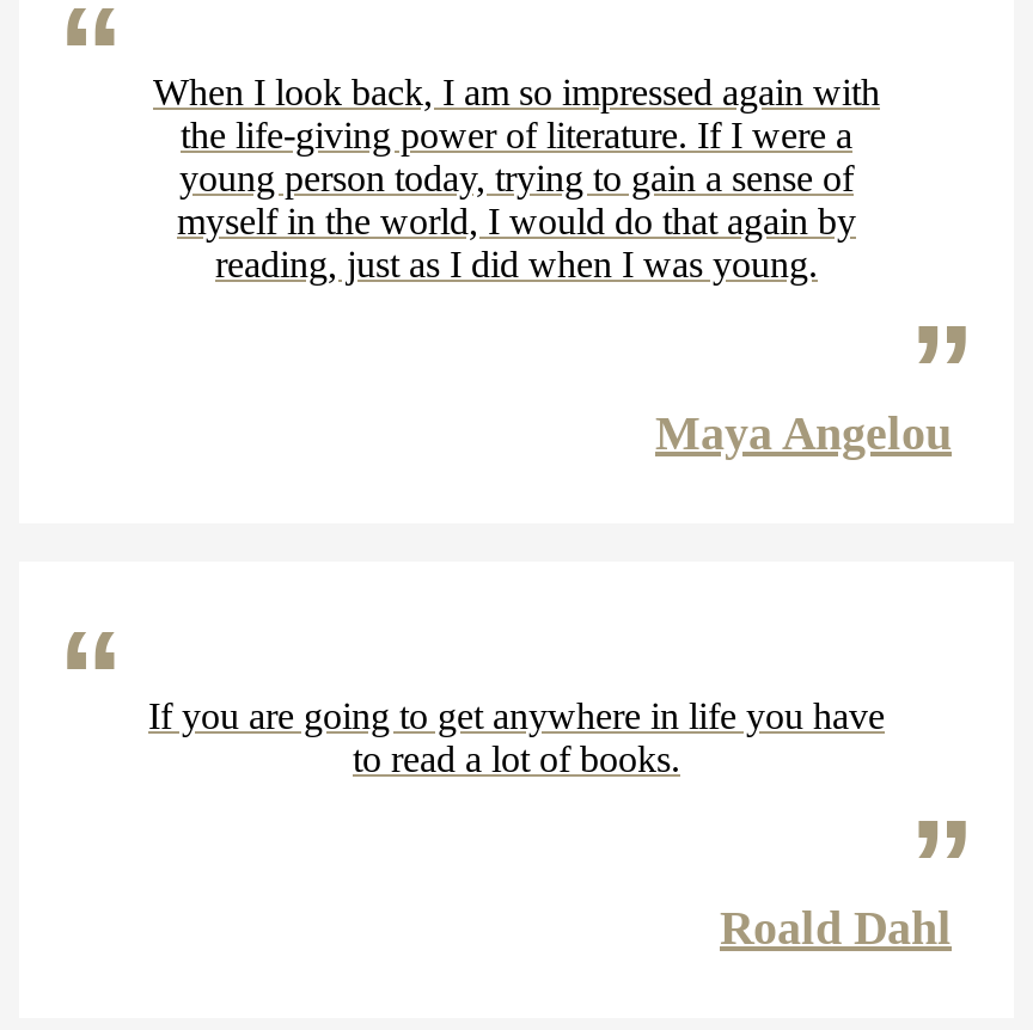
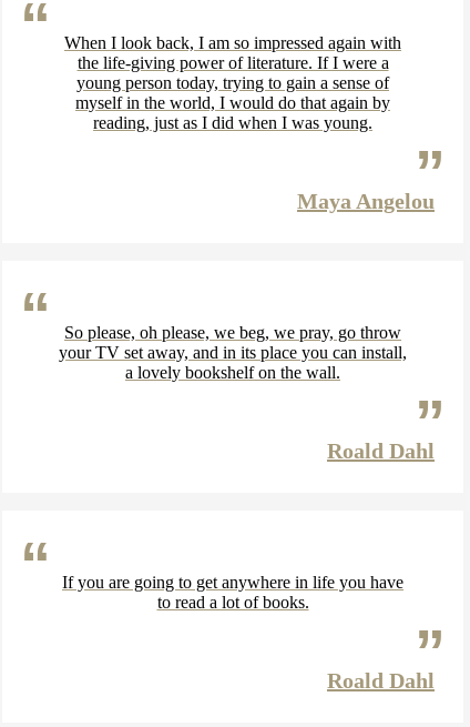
none -> [59,323,435,463] So please, oh please, we beg, we pray, go throw | your TV set away, and in its place you can install, | a lovely bookshelf on the wall. | Roald Dahl

